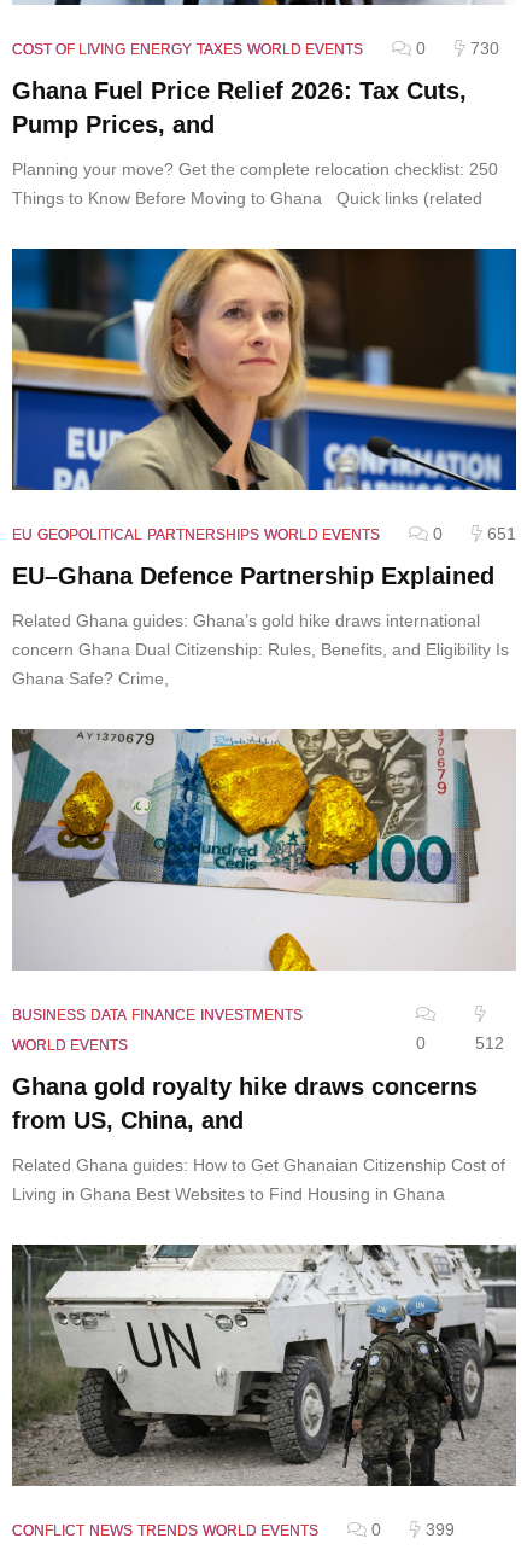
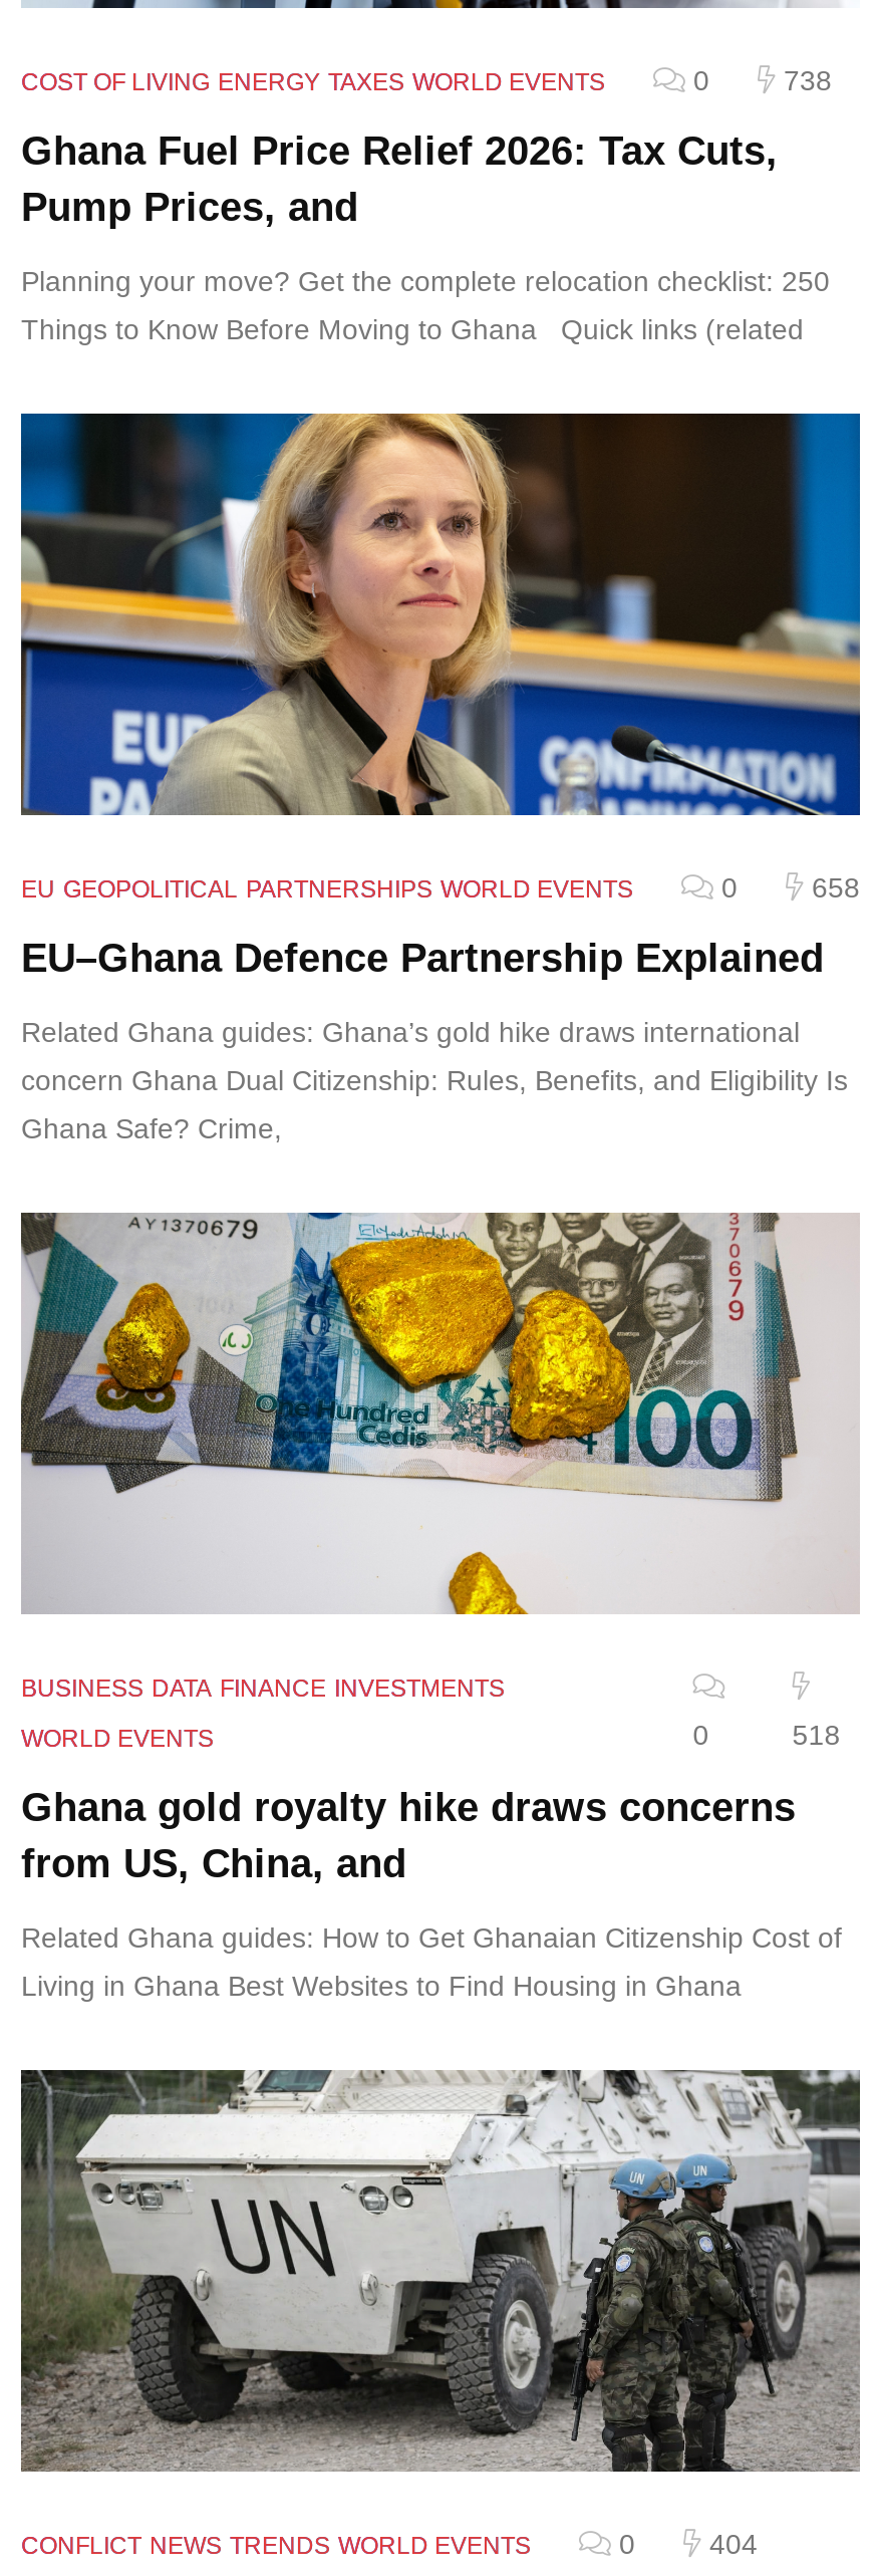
[465,39,499,58] 730 -> [776,64,832,96] 738
[482,524,516,543] 651 -> [804,871,860,904] 658
[476,1033,504,1053] 512 -> [792,1719,840,1751] 518
[421,1520,455,1539] 399 -> [701,2528,758,2560] 404

